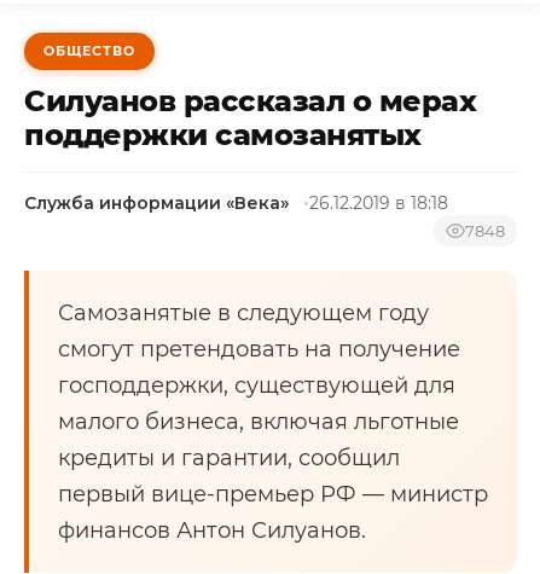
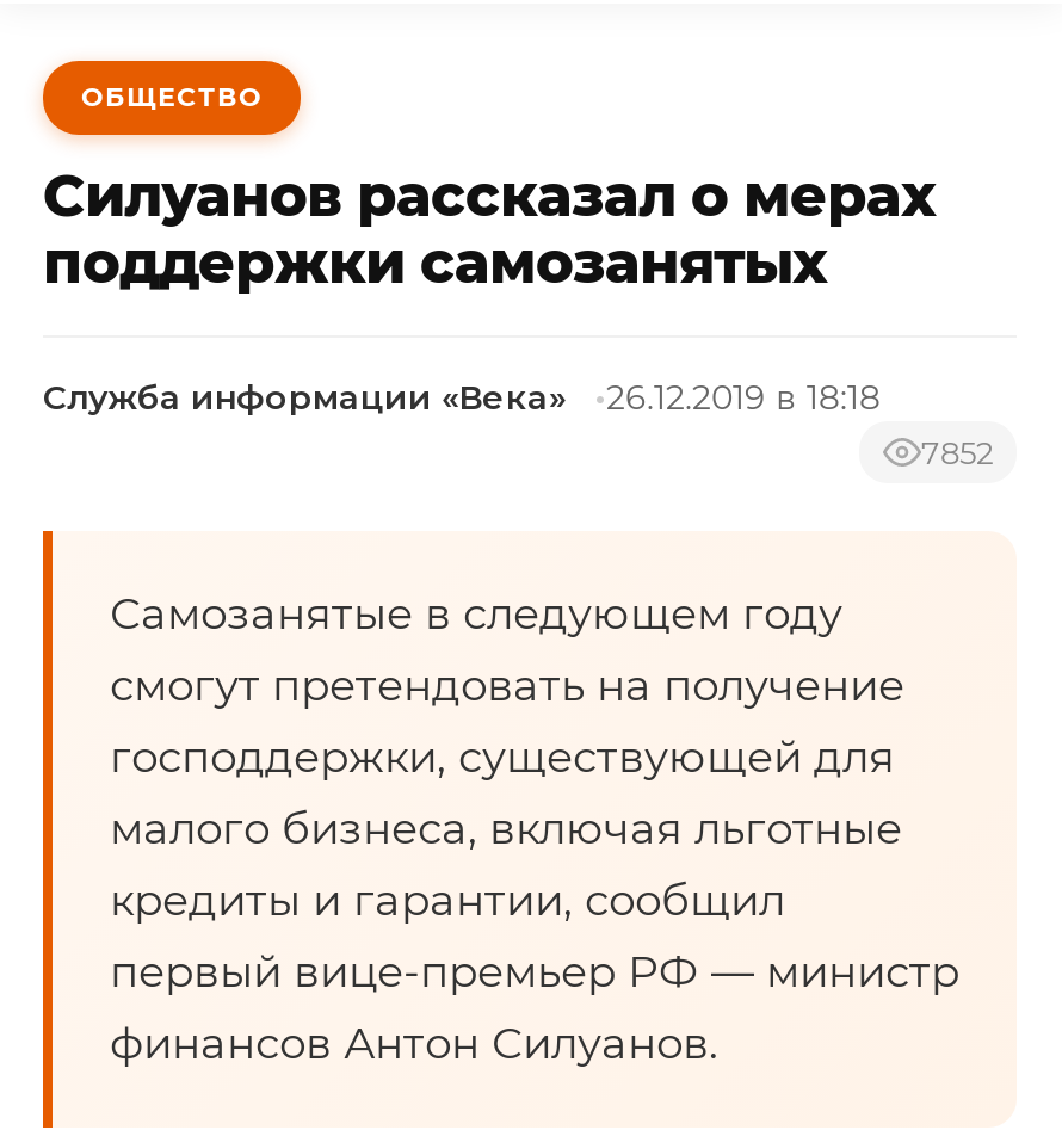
[465,221,505,240] 7848 -> [921,433,993,471] 7852

